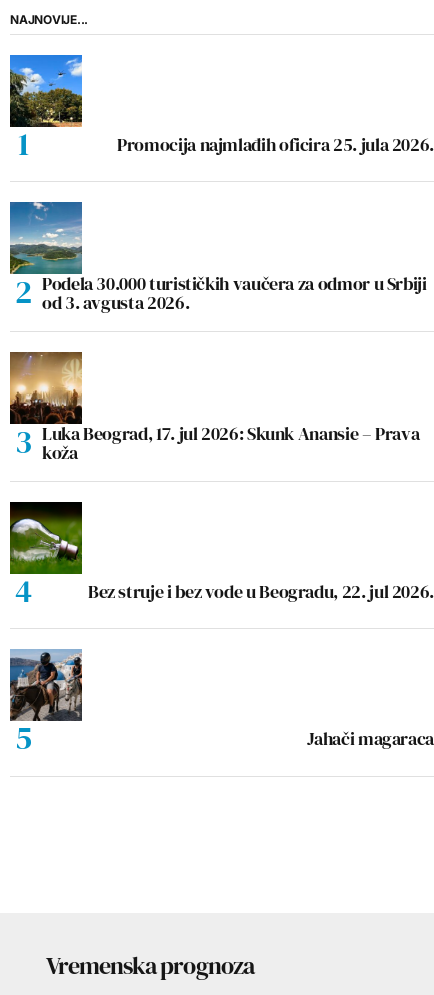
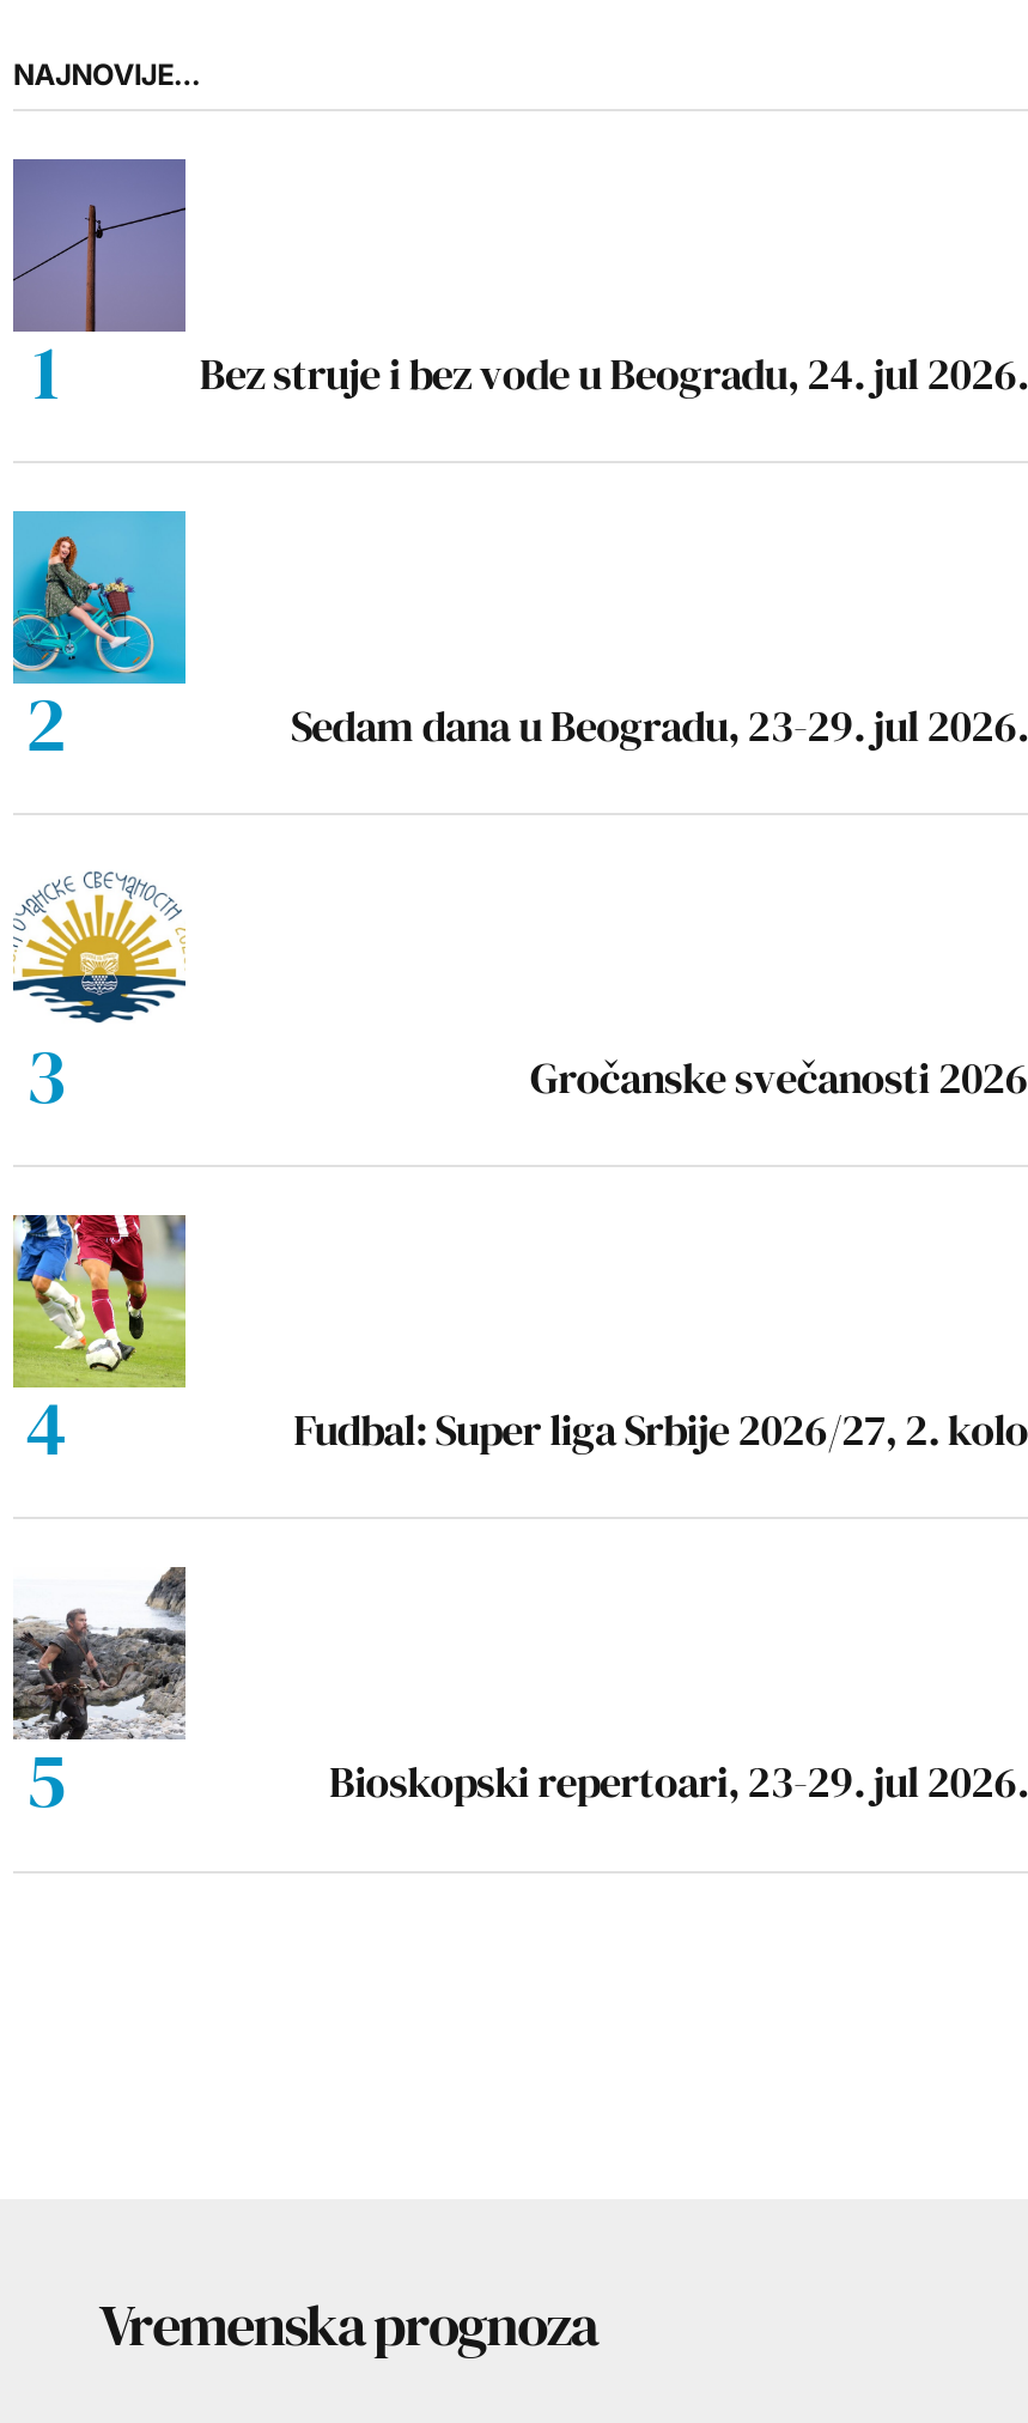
[9,55,434,157] [image] | Promocija najmlađih oficira 25. jula 2026. -> [11,157,1028,402] [image] | Bez struje i bez vode u Beogradu, 24. jul 2026.
[9,202,83,275] [image] -> [11,509,188,686] [image]
[42,271,427,315] Podela 30.000 turističkih vaučera za odmor u Srbiji | od 3. avgusta 2026. -> [291,695,1028,754] Sedam dana u Beogradu, 23-29. jul 2026.
[9,351,83,434] [image] -> [11,870,185,1028] [image]
[42,421,419,465] Luka Beograd, 17. jul 2026: Skunk Anansie – Prava | koža -> [530,1047,1028,1106] Gročanske svečanosti 2026
[9,501,83,575] [image] -> [11,1213,188,1390] [image]
[88,579,434,604] Bez struje i bez vode u Beogradu, 22. jul 2026. -> [293,1398,1028,1458] Fudbal: Super liga Srbije 2026/27, 2. kolo
[9,649,82,721] [image] -> [11,1565,188,1778] [image]
[307,726,434,751] Jahači magaraca -> [329,1750,1028,1810] Bioskopski repertoari, 23-29. jul 2026.

